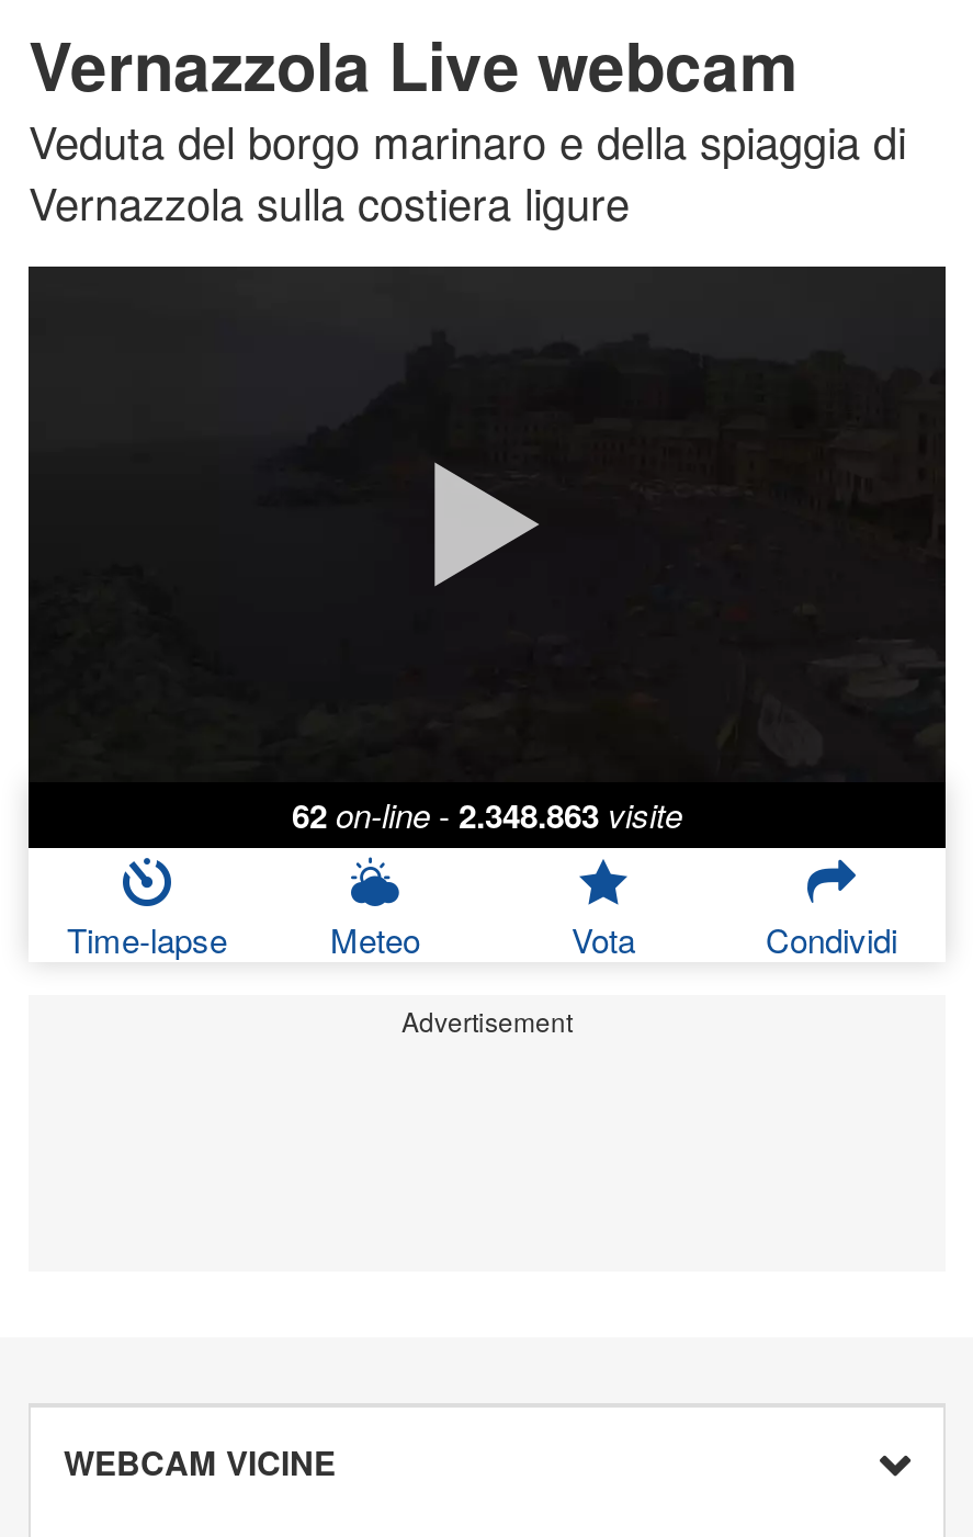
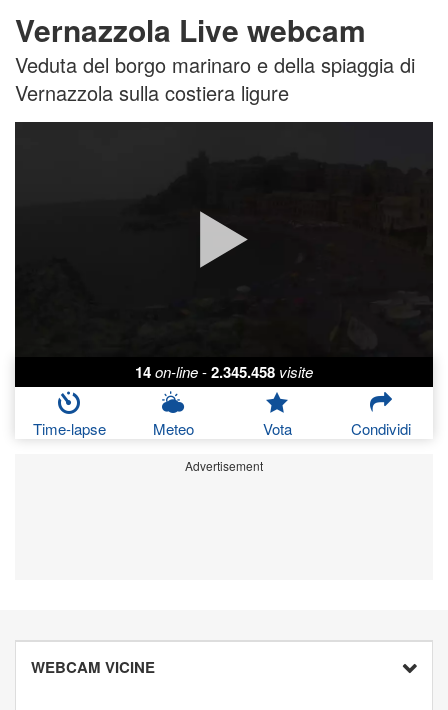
[292,791,682,839] 62 on-line - 2.348.863 visite -> [135,361,313,383] 14 on-line - 2.345.458 visite

